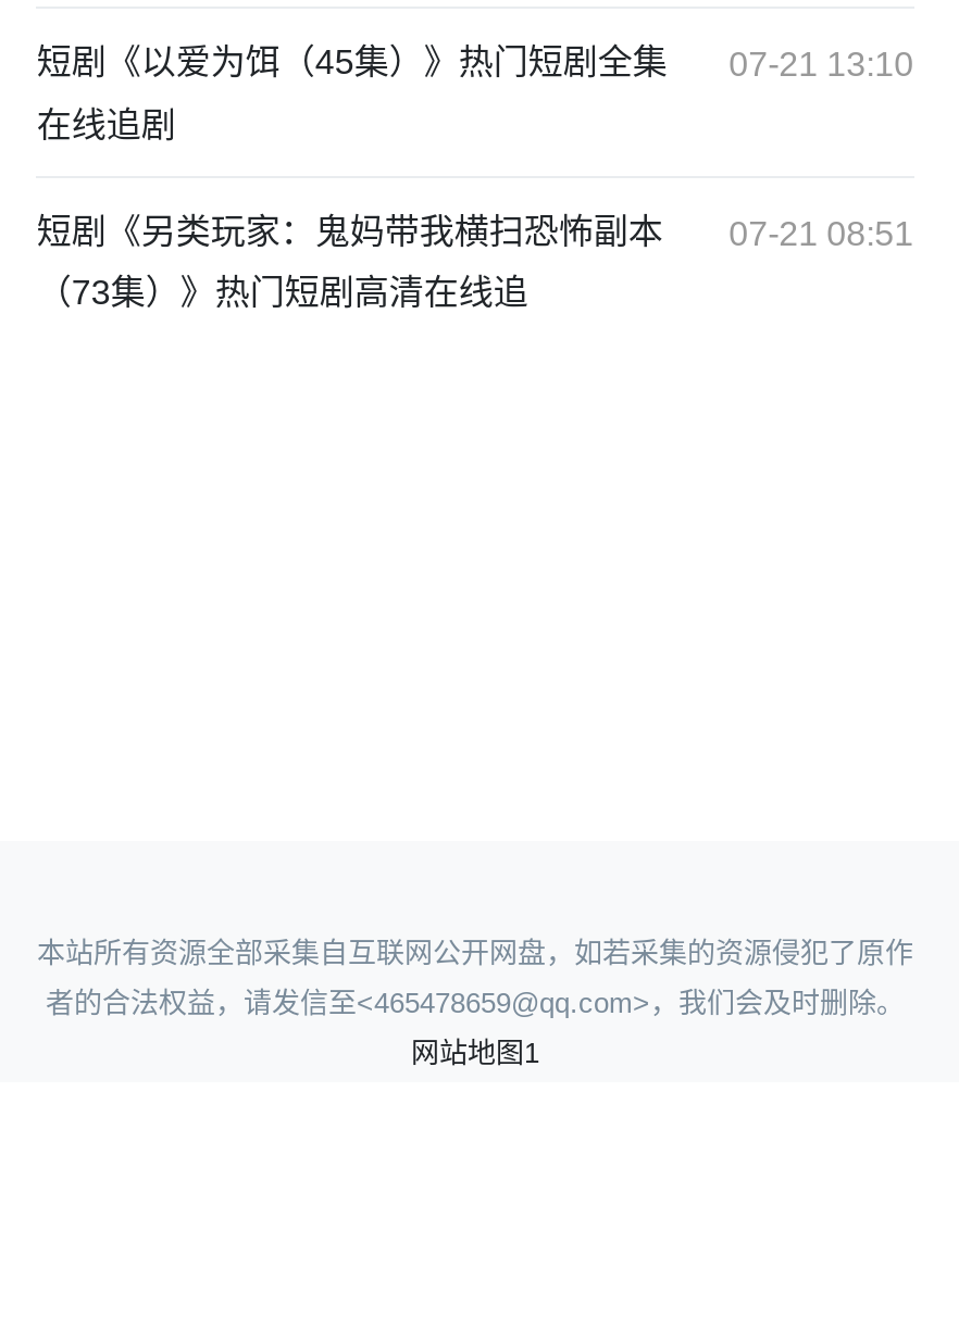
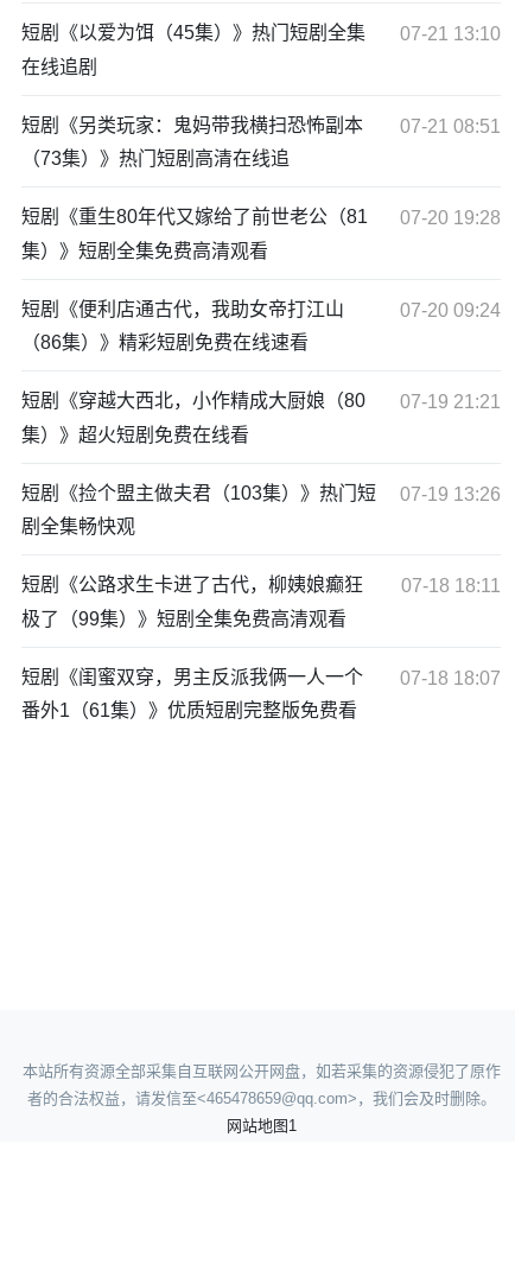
none -> [22,207,368,261] 短剧《重生80年代又嫁给了前世老公（81 | 集）》短剧全集免费高清观看
none -> [22,299,345,353] 短剧《便利店通古代，我助女帝打江山 | （86集）》精彩短剧免费在线速看
none -> [22,391,366,445] 短剧《穿越大西北，小作精成大厨娘（80 | 集）》超火短剧免费在线看
none -> [22,483,377,537] 短剧《捡个盟主做夫君（103集）》热门短 | 剧全集畅快观
none -> [22,575,364,629] 短剧《公路求生卡进了古代，柳姨娘癫狂 | 极了（99集）》短剧全集免费高清观看
none -> [22,667,364,721] 短剧《闺蜜双穿，男主反派我俩一人一个 | 番外1（61集）》优质短剧完整版免费看
none -> [399,208,500,228] 07-20 19:28
none -> [399,300,500,320] 07-20 09:24
none -> [399,392,500,412] 07-19 21:21
none -> [399,484,500,504] 07-19 13:26
none -> [399,668,500,688] 07-18 18:07
none -> [401,576,500,596] 07-18 18:11

